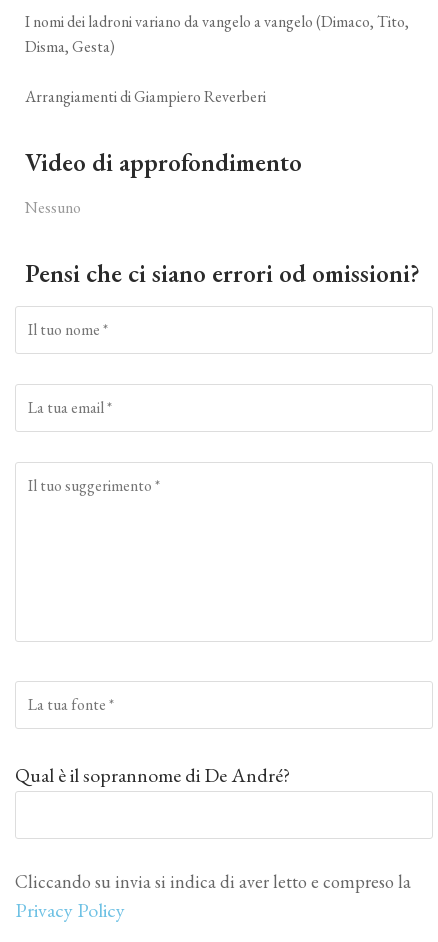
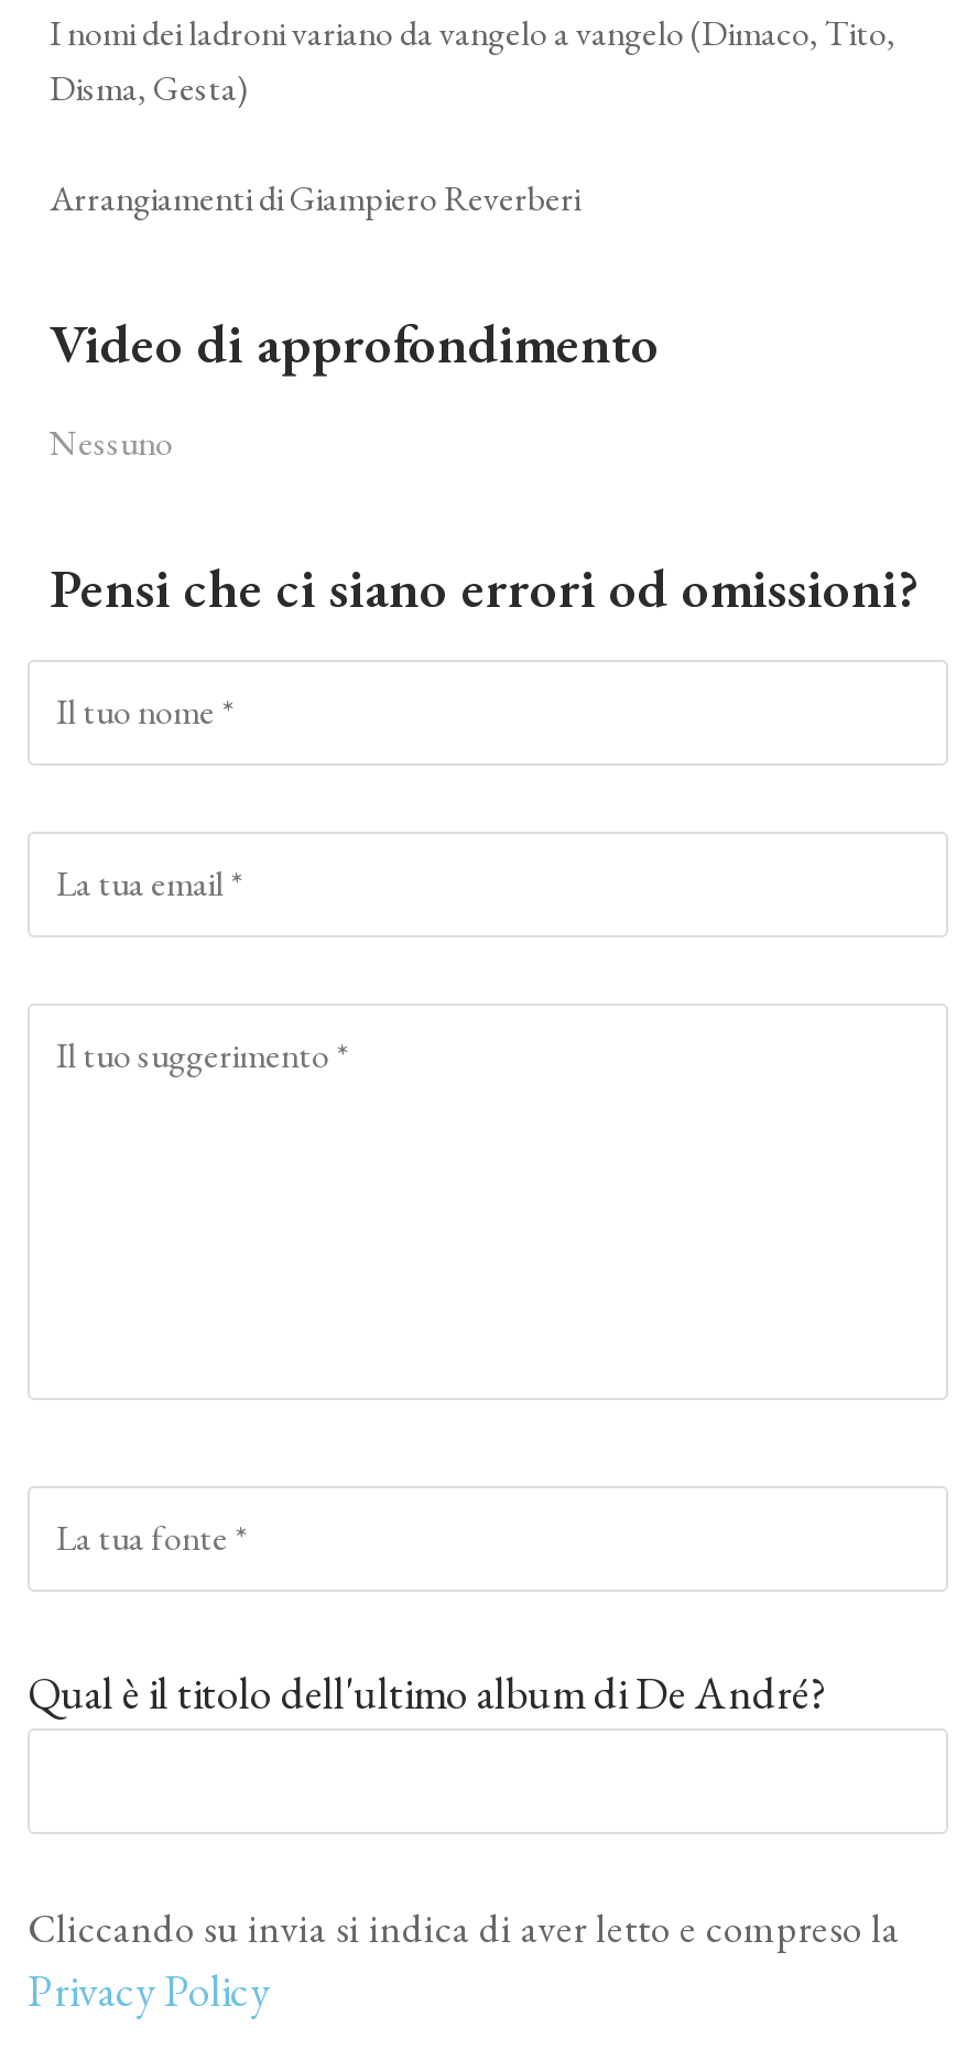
[15,762,290,788] Qual è il soprannome di De André? -> [28,1664,825,1721] Qual è il titolo dell'ultimo album di De André?

